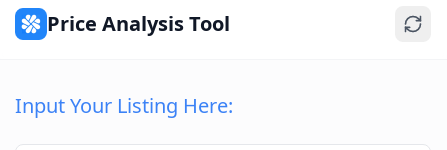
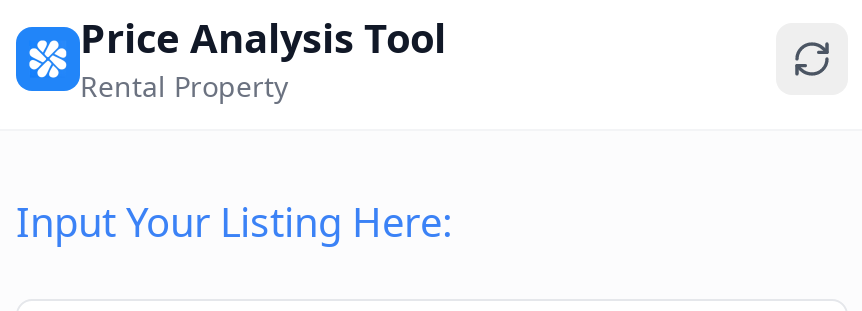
none -> [80,66,288,104] Rental Property

